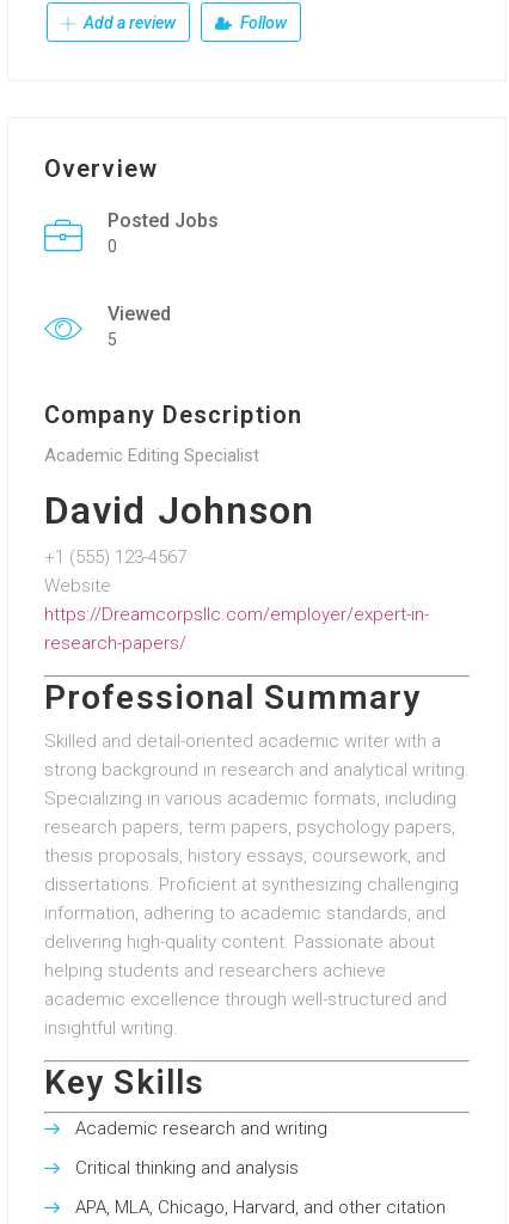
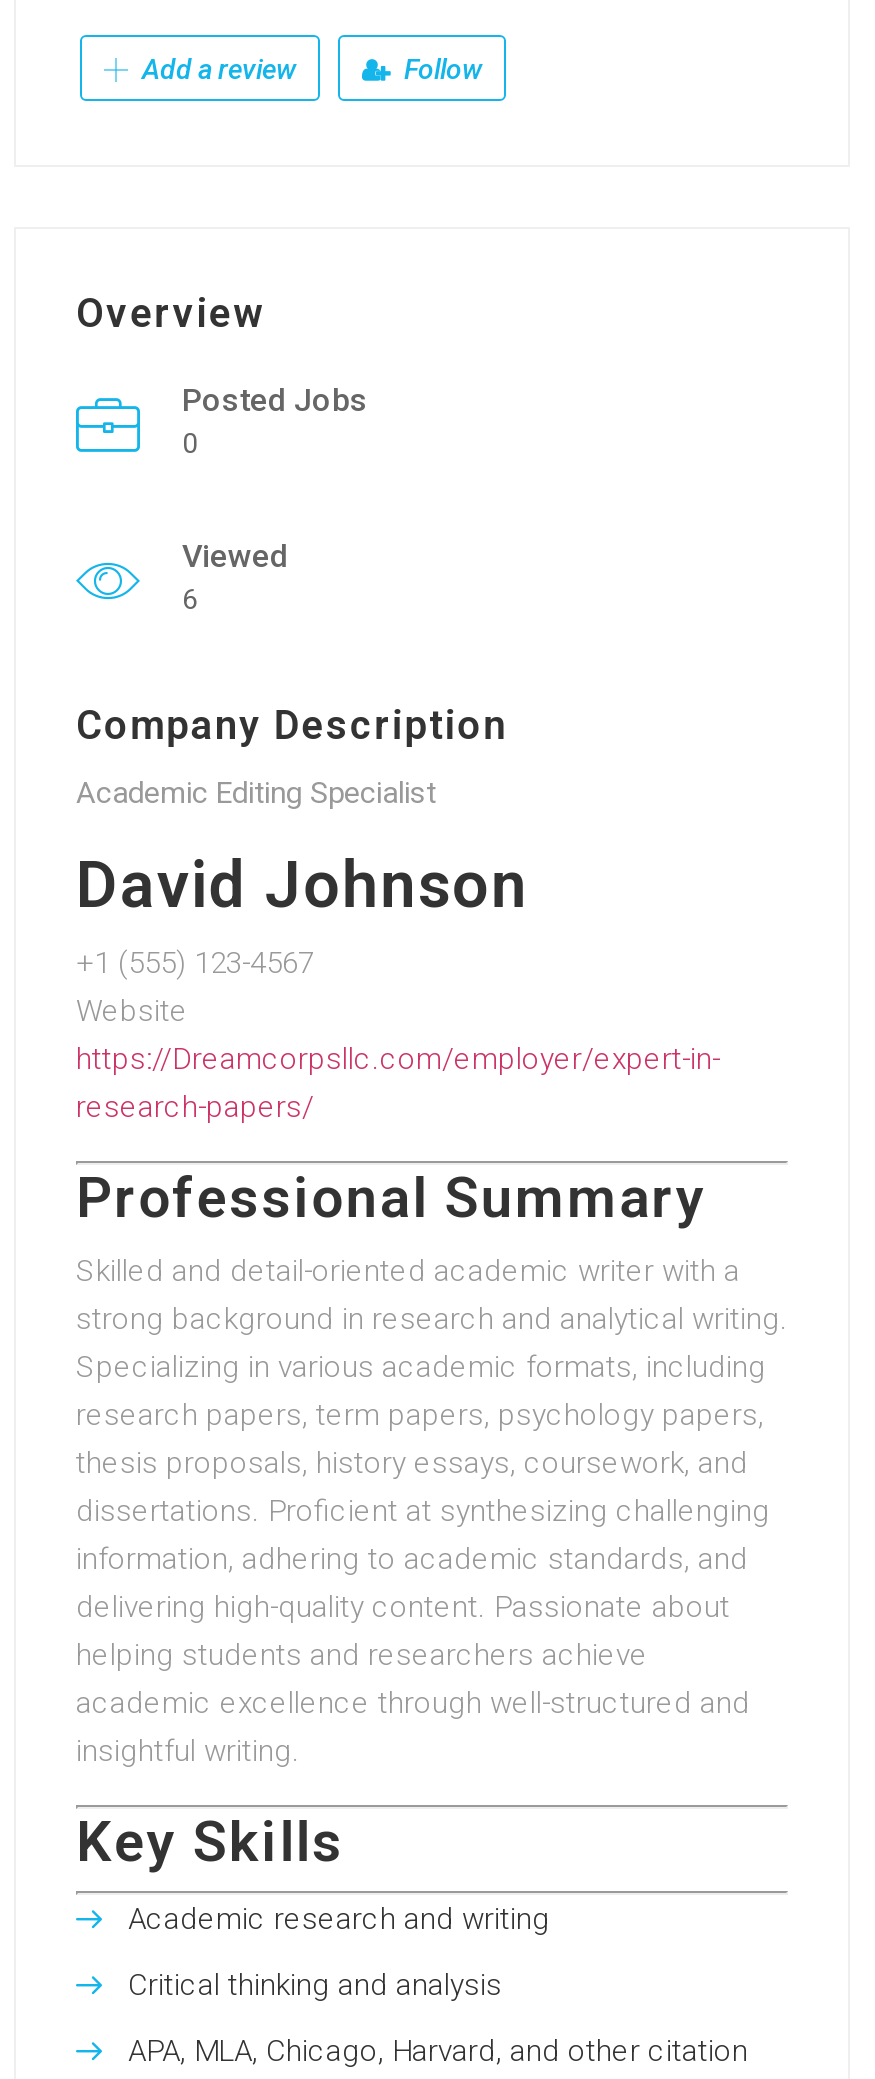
[108,330,117,349] 5 -> [182,583,198,615] 6

